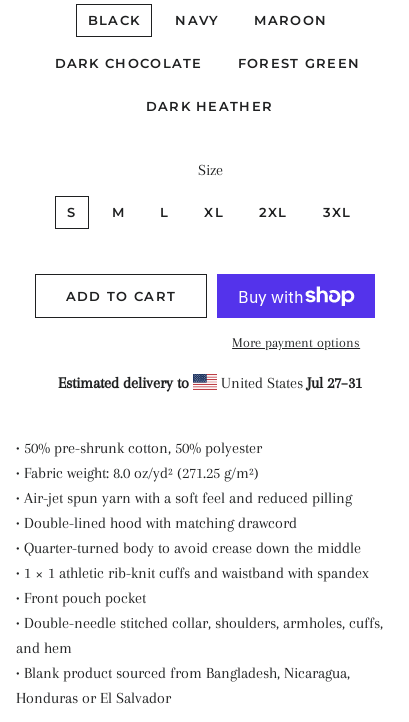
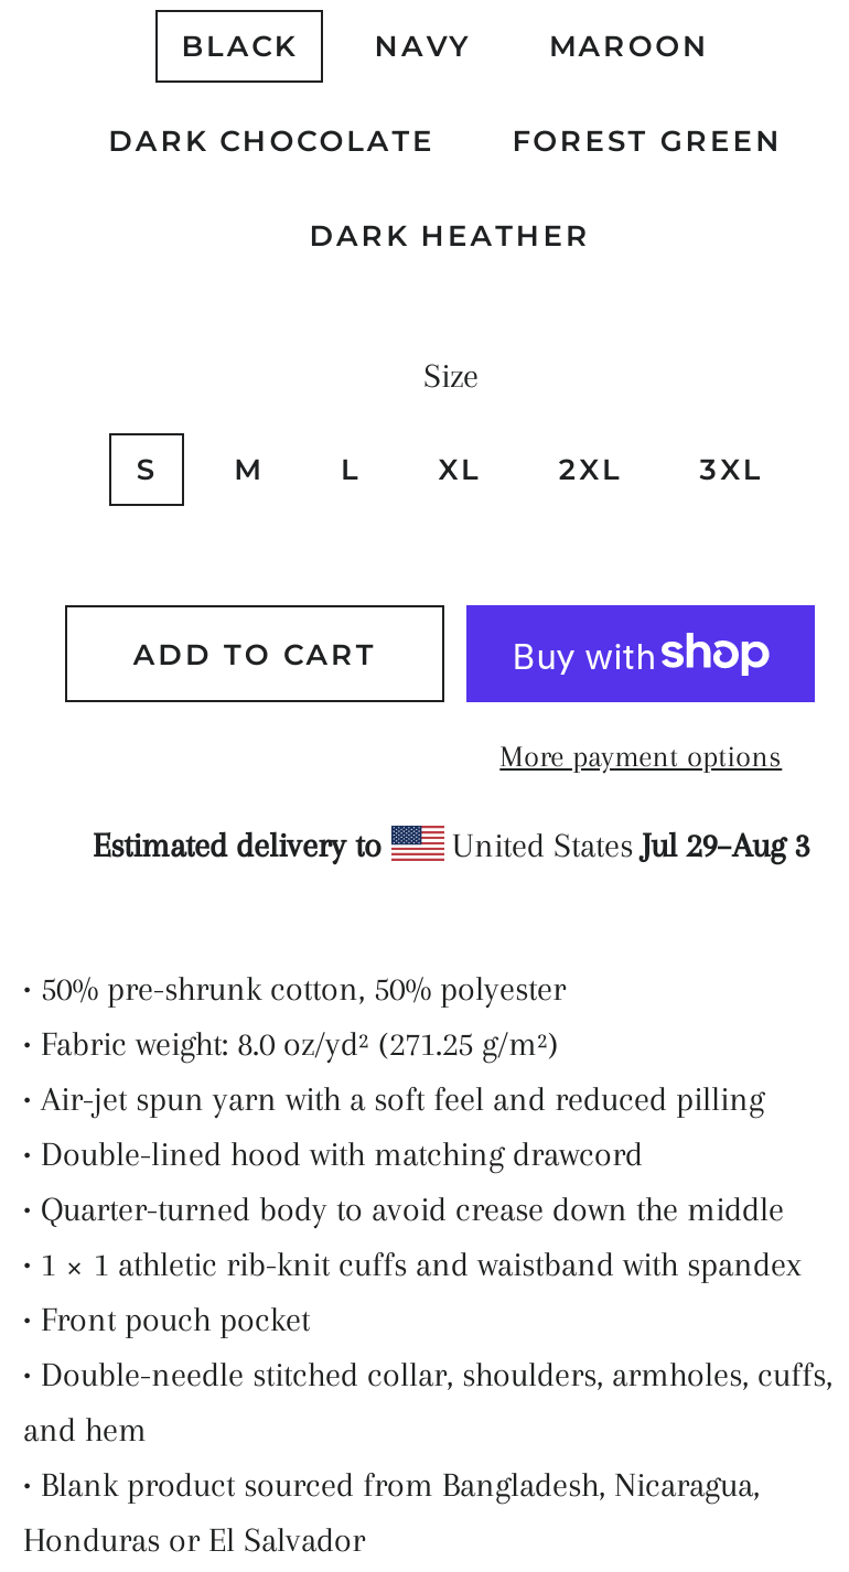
[217,374,362,392] United States Jul 27–31 -> [443,826,809,865] United States Jul 29–Aug 3

